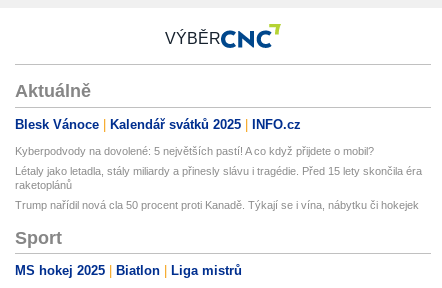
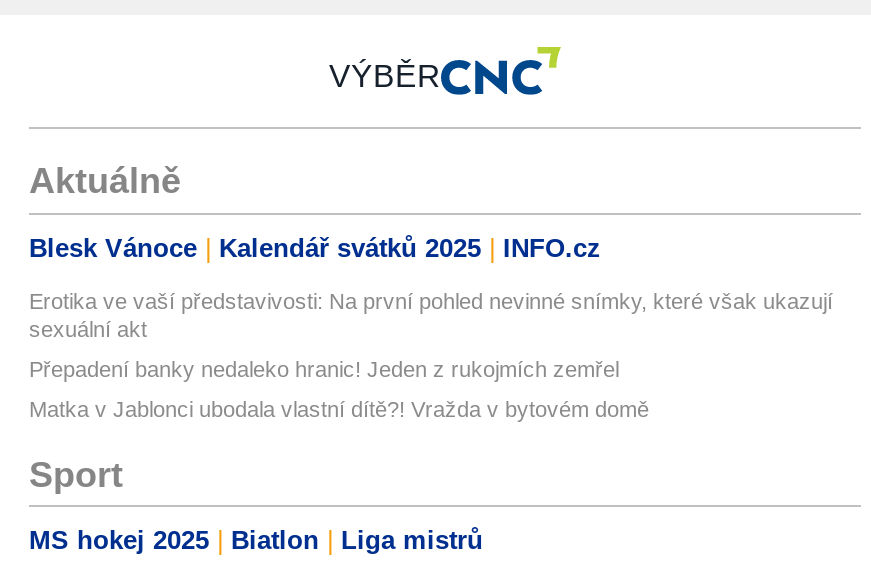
[15,145,374,157] Kyberpodvody na dovolené: 5 největších pastí! A co když přijdete o mobil? -> [29,289,833,341] Erotika ve vaší představivosti: Na první pohled nevinné snímky, které však ukazují | sexuální akt
[15,165,422,191] Létaly jako letadla, stály miliardy a přinesly slávu i tragédie. Před 15 lety skončila éra | raketoplánů -> [29,357,619,381] Přepadení banky nedaleko hranic! Jeden z rukojmích zemřel
[15,199,419,211] Trump nařídil nová cla 50 procent proti Kanadě. Týkají se i vína, nábytku či hokejek -> [29,397,649,421] Matka v Jablonci ubodala vlastní dítě?! Vražda v bytovém domě

